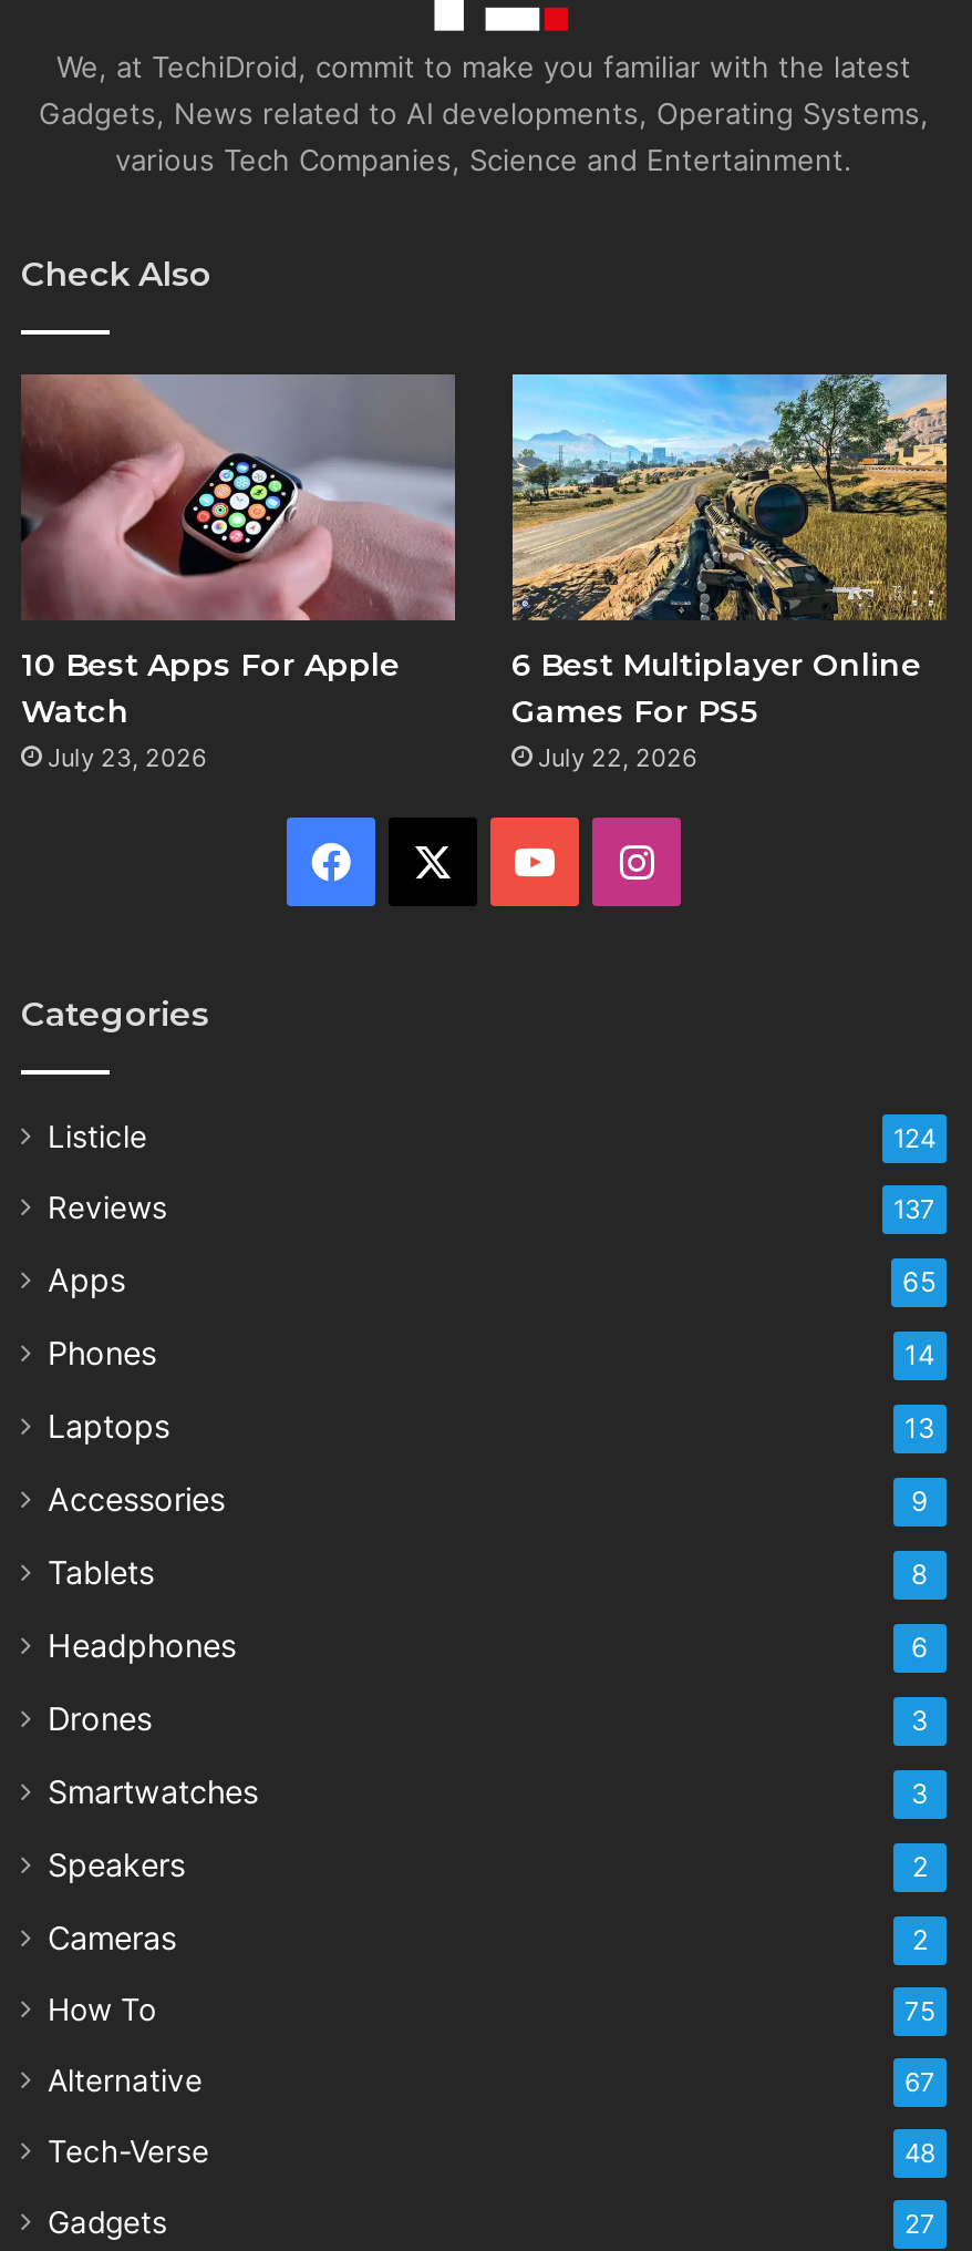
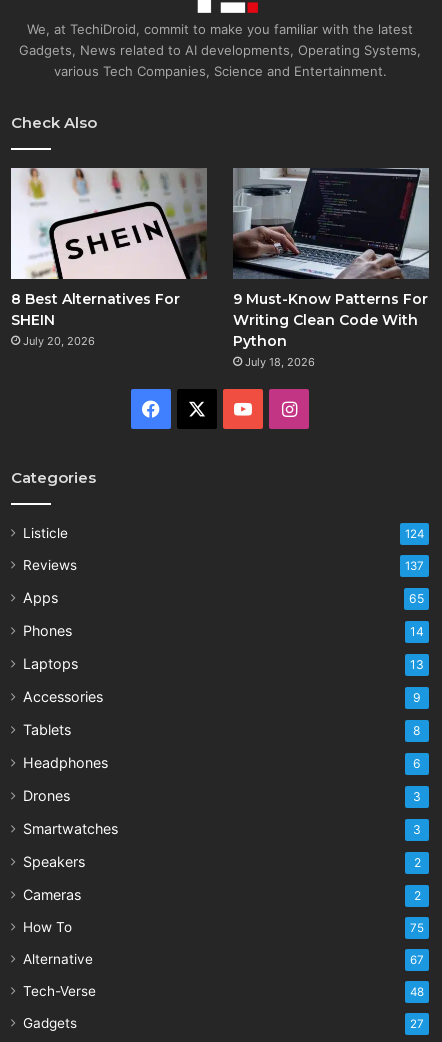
[21,372,457,773] [image] | 10 Best Apps For Apple | Watch | July 23, 2026 -> [10,167,207,348] [image] | 8 Best Alternatives For | SHEIN | July 20, 2026
[510,372,949,773] [image] | 6 Best Multiplayer Online | Games For PS5 | July 22, 2026 -> [232,167,430,369] [image] | 9 Must-Know Patterns For | Writing Clean Code With | Python | July 18, 2026

